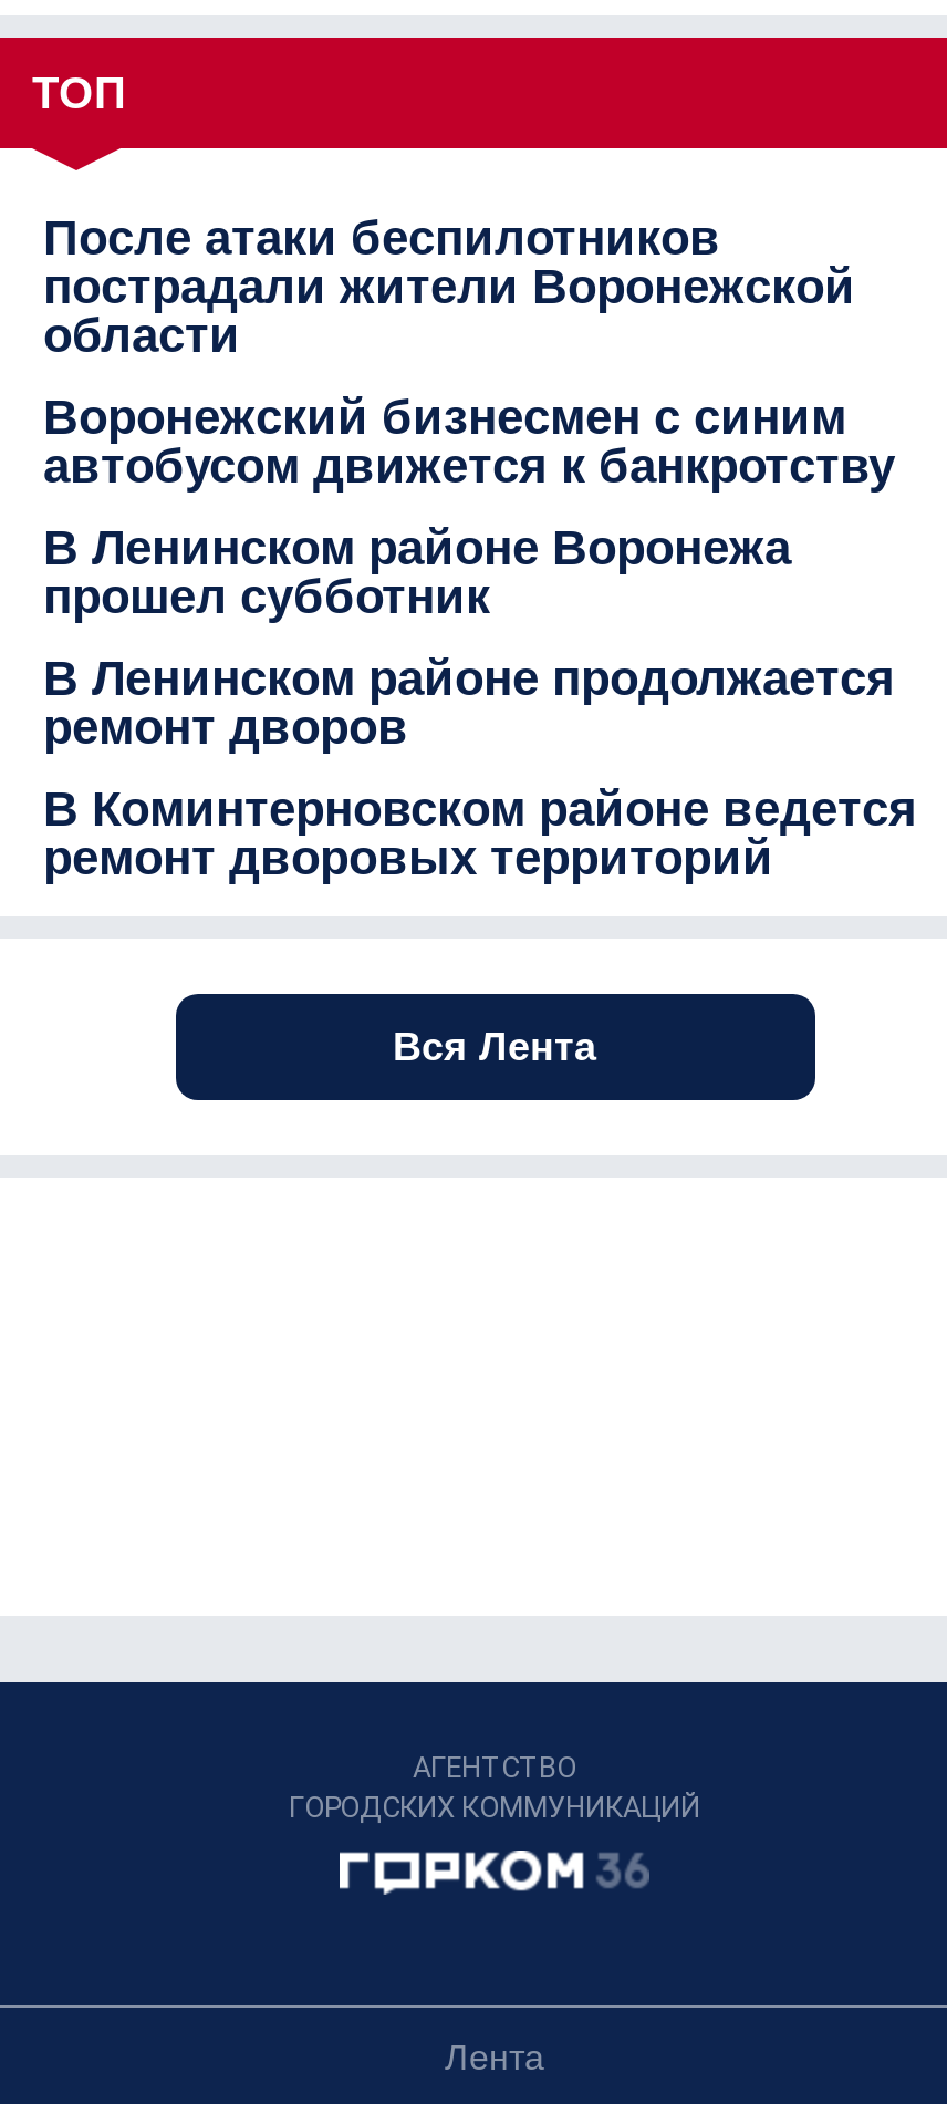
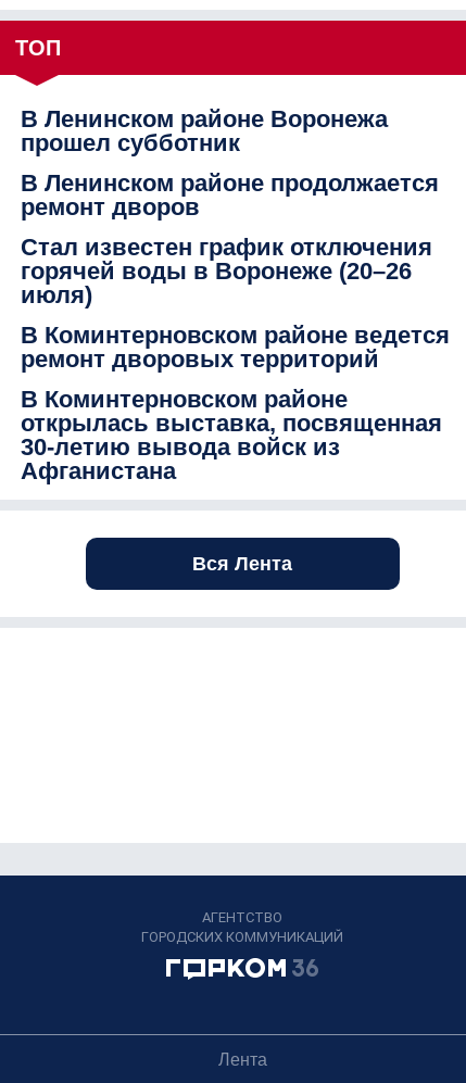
[43,211,895,494] После атаки беспилотников | пострадали жители Воронежской | области | Воронежский бизнесмен с синим | автобусом движется к банкротству -> none
moved [43,520,895,755] -> [21,105,439,221]: В Ленинском районе Воронежа | прошел субботник | В Ленинском районе продолжается | ремонт дворов
none -> [21,234,432,309] Стал известен график отключения | горячей воды в Воронеже (20–26 | июля)
moved [43,782,917,886] -> [21,322,450,373]: В Коминтерновском районе ведется | ремонт дворовых территорий
none -> [21,386,442,485] В Коминтерновском районе | открылась выставка, посвященная | 30-летию вывода войск из | Афганистана

